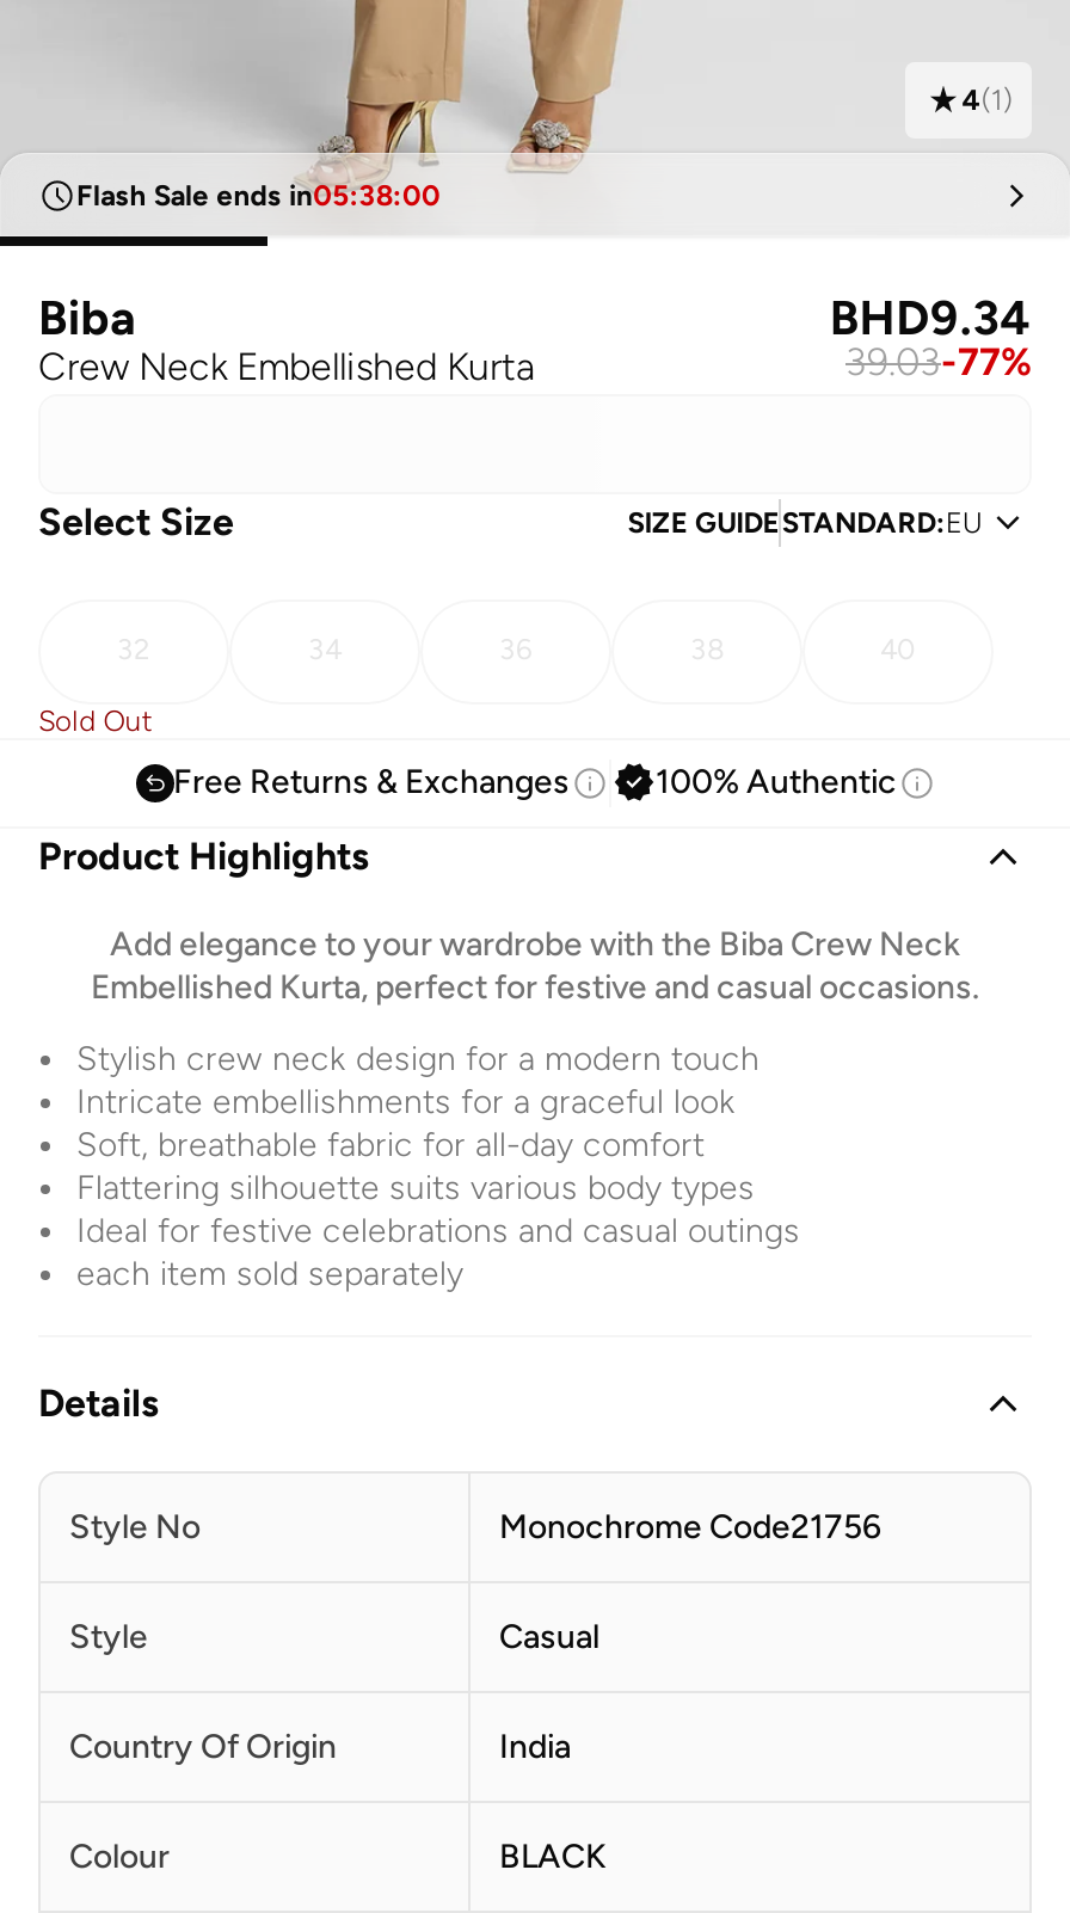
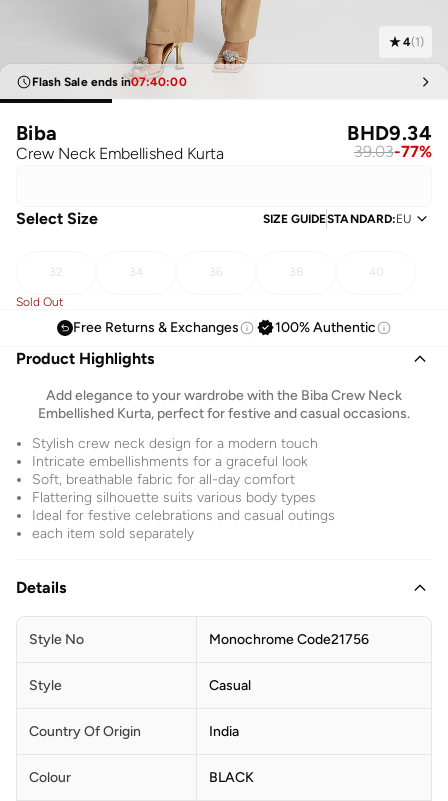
[76,179,441,213] Flash Sale ends in05:38:00 -> [32,75,187,89] Flash Sale ends in07:40:00

